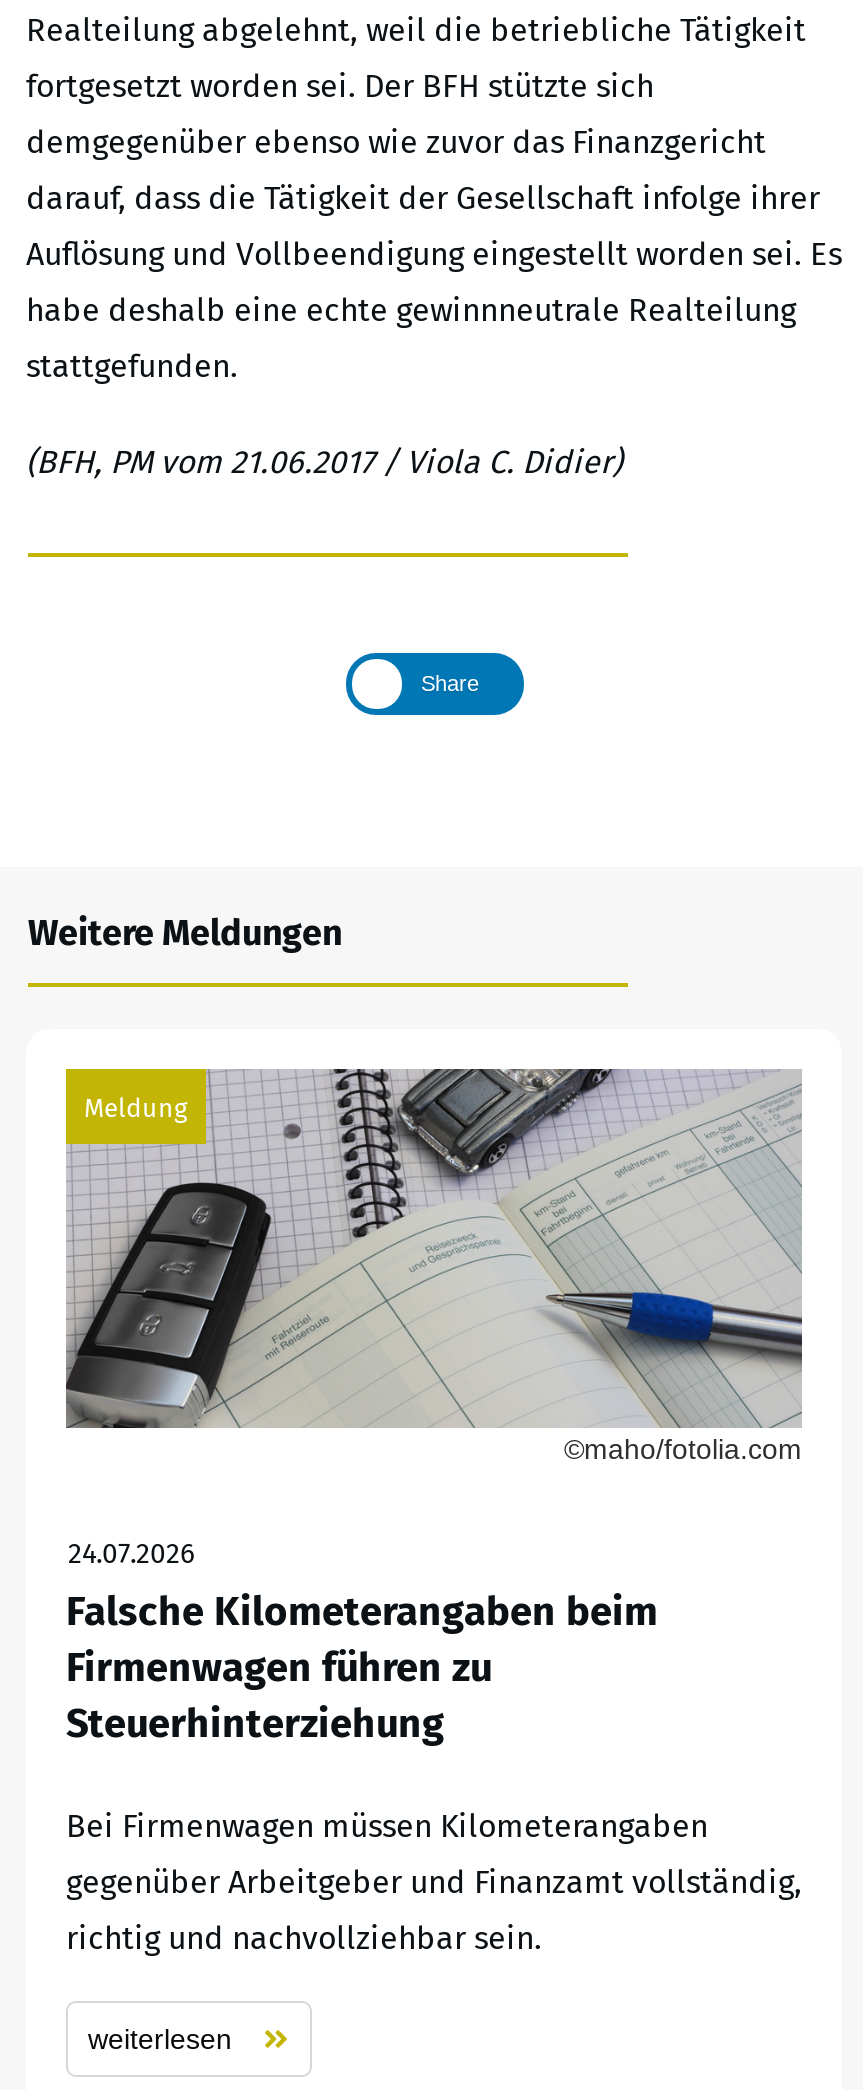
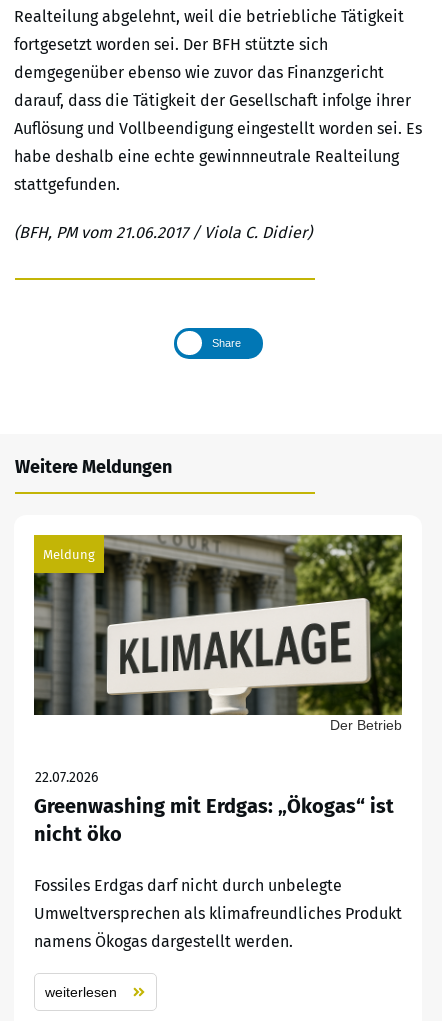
[64,1067,804,1464] [image] | ©maho/fotolia.com -> [33,534,403,733] [image] | Der Betrieb
[66,1536,658,1746] 24.07.2026 | Falsche Kilometerangaben beim | Firmenwagen führen zu | Steuerhinterziehung -> [34,769,394,846] 22.07.2026 | Greenwashing mit Erdgas: „Ökogas“ ist | nicht öko
[66,1806,708,1844] Bei Firmenwagen müssen Kilometerangaben -> [34,876,342,895] Fossiles Erdgas darf nicht durch unbelegte
[66,1862,802,1900] gegenüber Arbeitgeber und Finanzamt vollständig, -> [34,904,402,923] Umweltversprechen als klimafreundliches Produkt
[66,1918,542,1956] richtig und nachvollziehbar sein. -> [34,932,293,951] namens Ökogas dargestellt werden.

